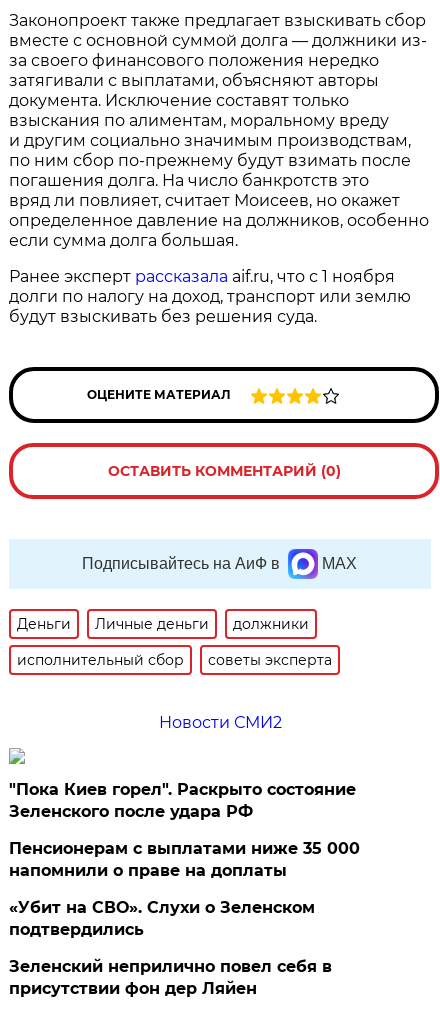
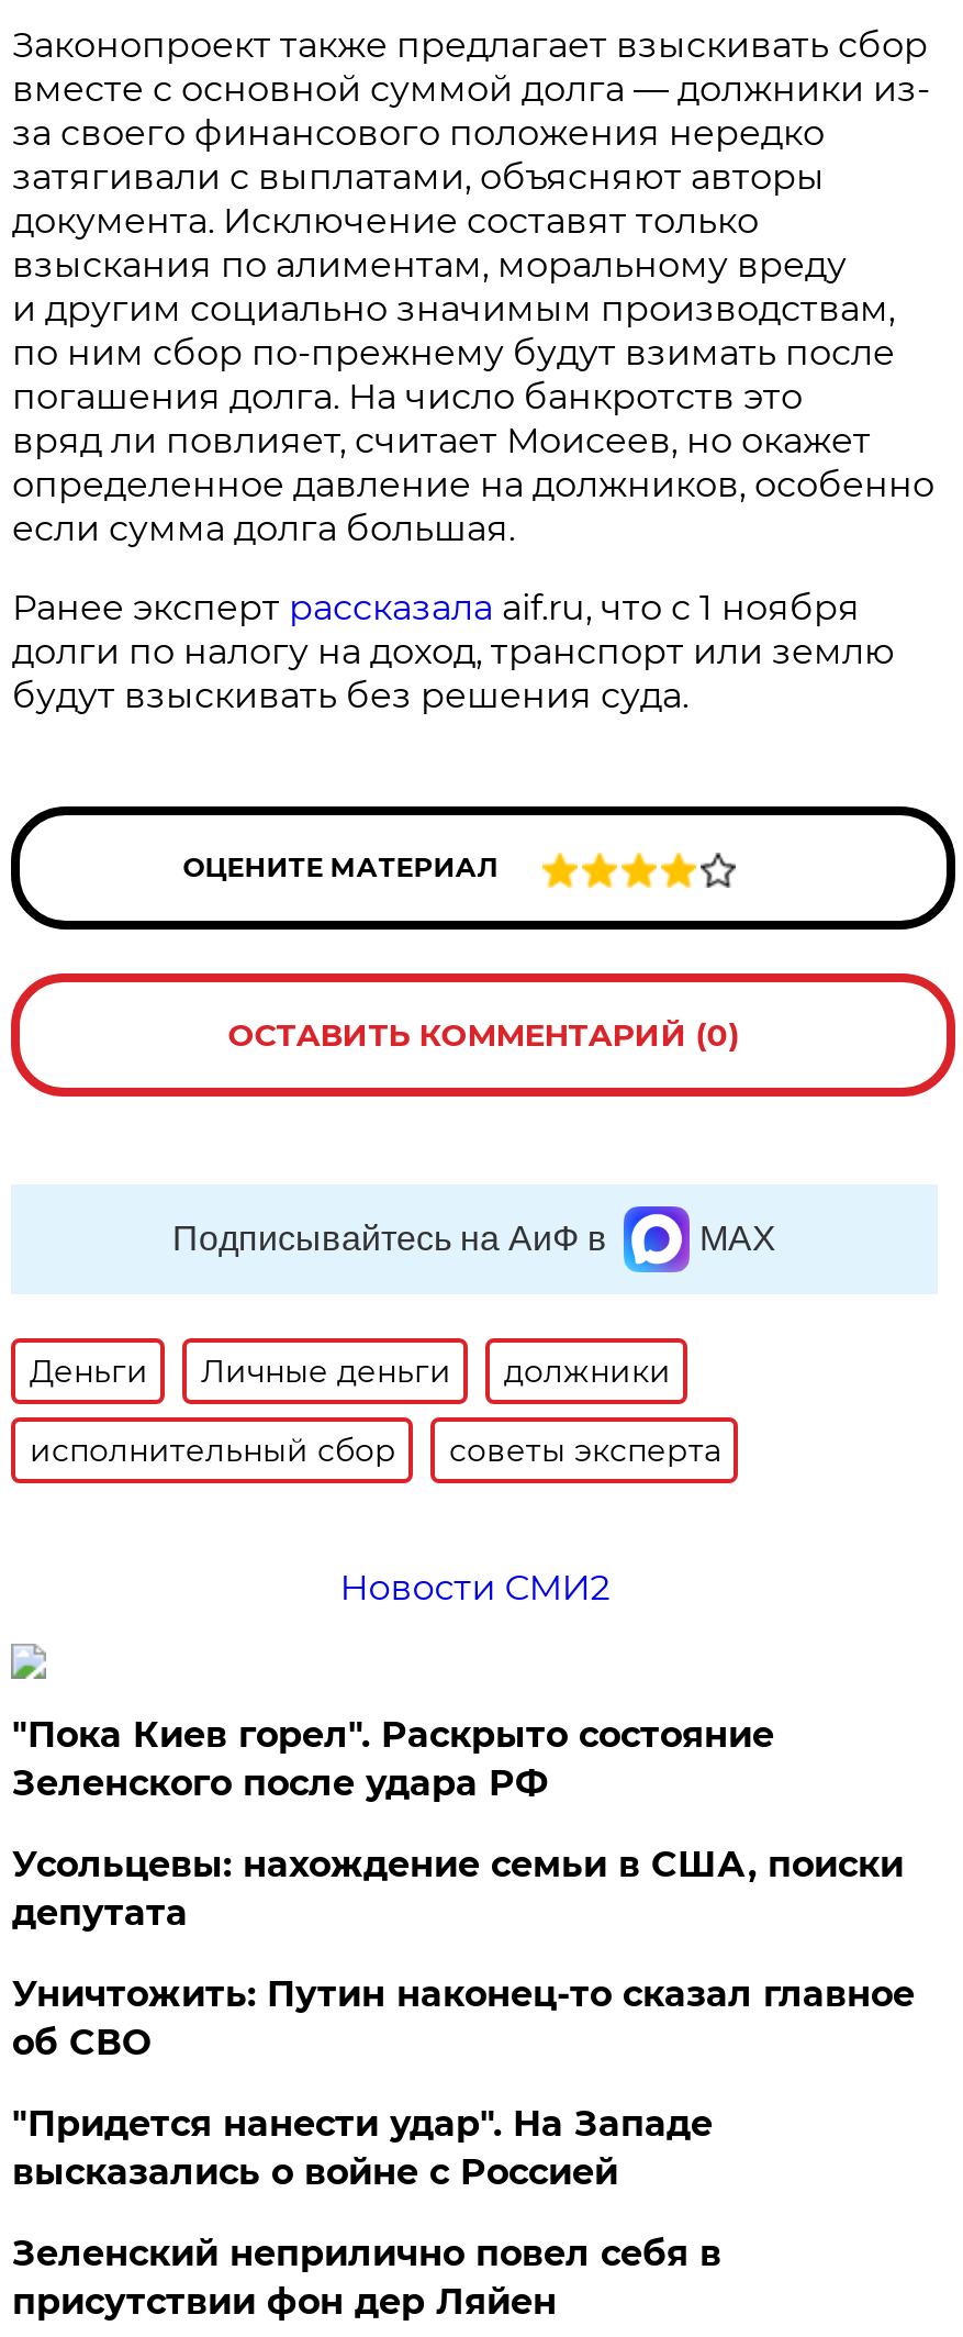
[9,839,360,939] Пенсионерам с выплатами ниже 35 000 | напомнили о праве на доплаты | «Убит на СВО». Слухи о Зеленском | подтвердились -> [12,1844,914,2194] Усольцевы: нахождение семьи в США, поиски | депутата | Уничтожить: Путин наконец-то сказал главное | об СВО | "Придется нанести удар". На Западе | высказались о войне с Россией

